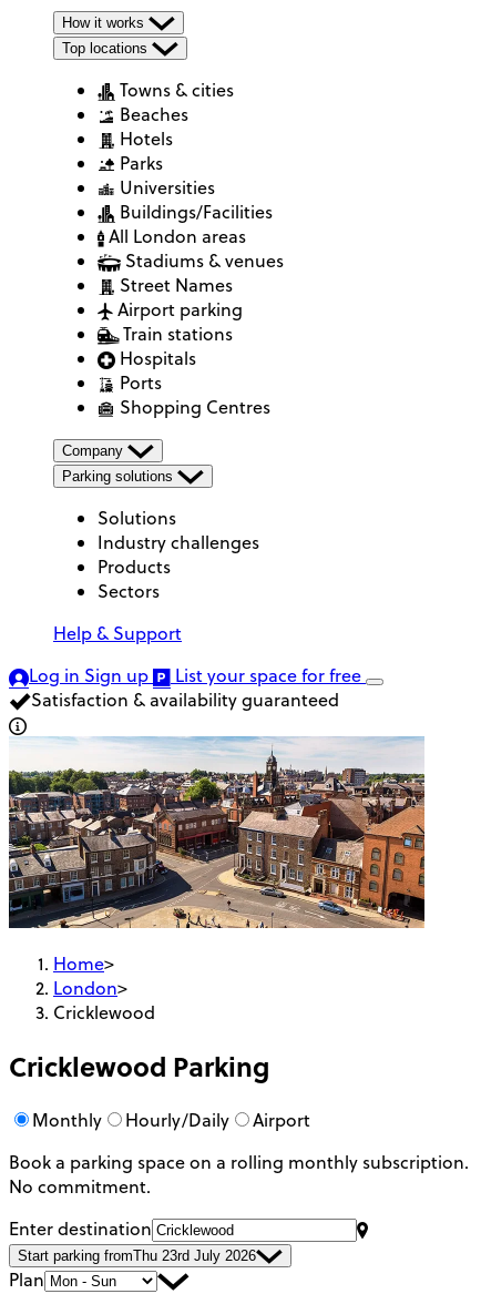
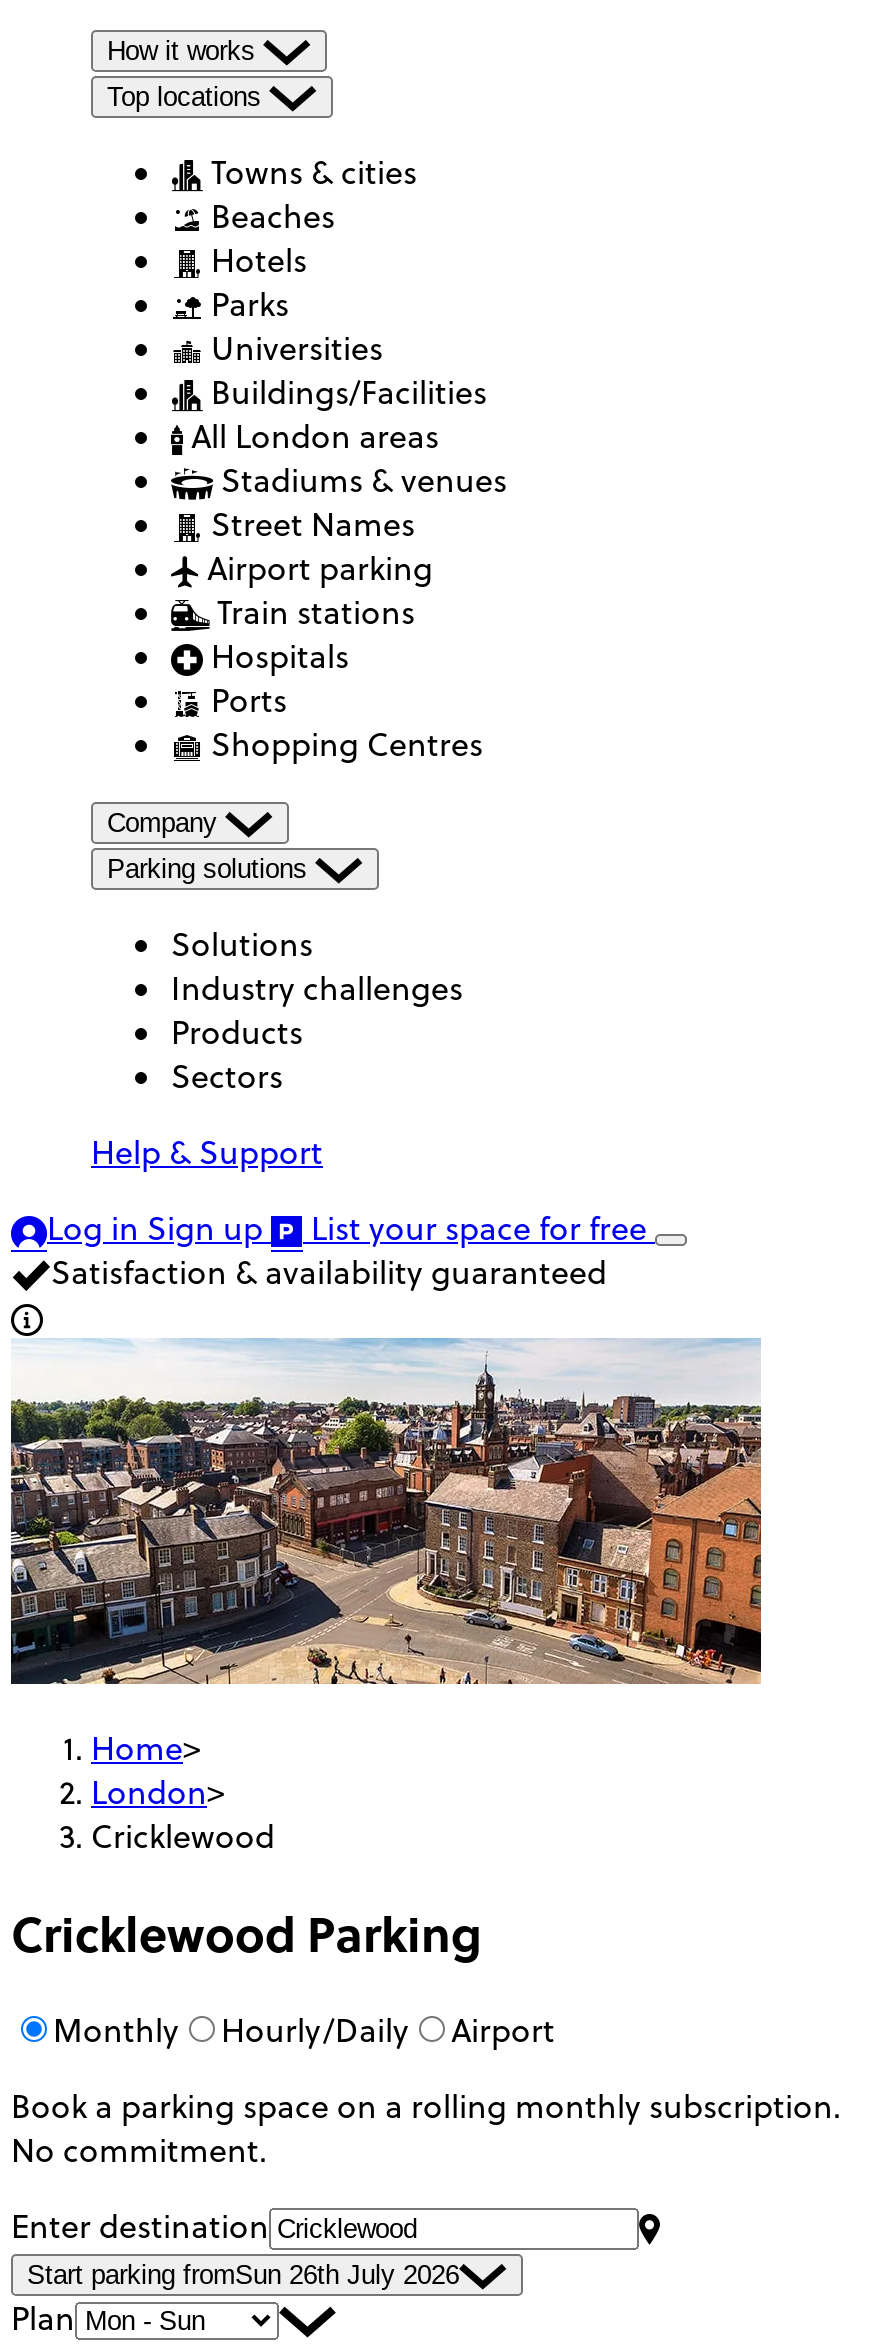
[18,1247,256,1264] Start parking fromThu 23rd July 2026 -> [27,2260,459,2290] Start parking fromSun 26th July 2026

